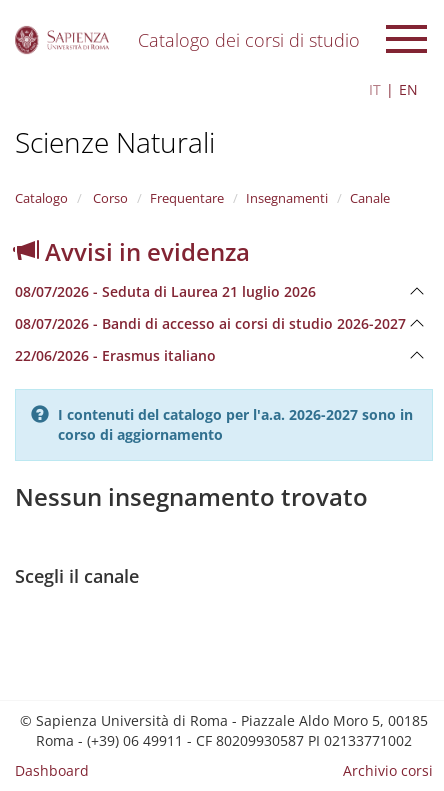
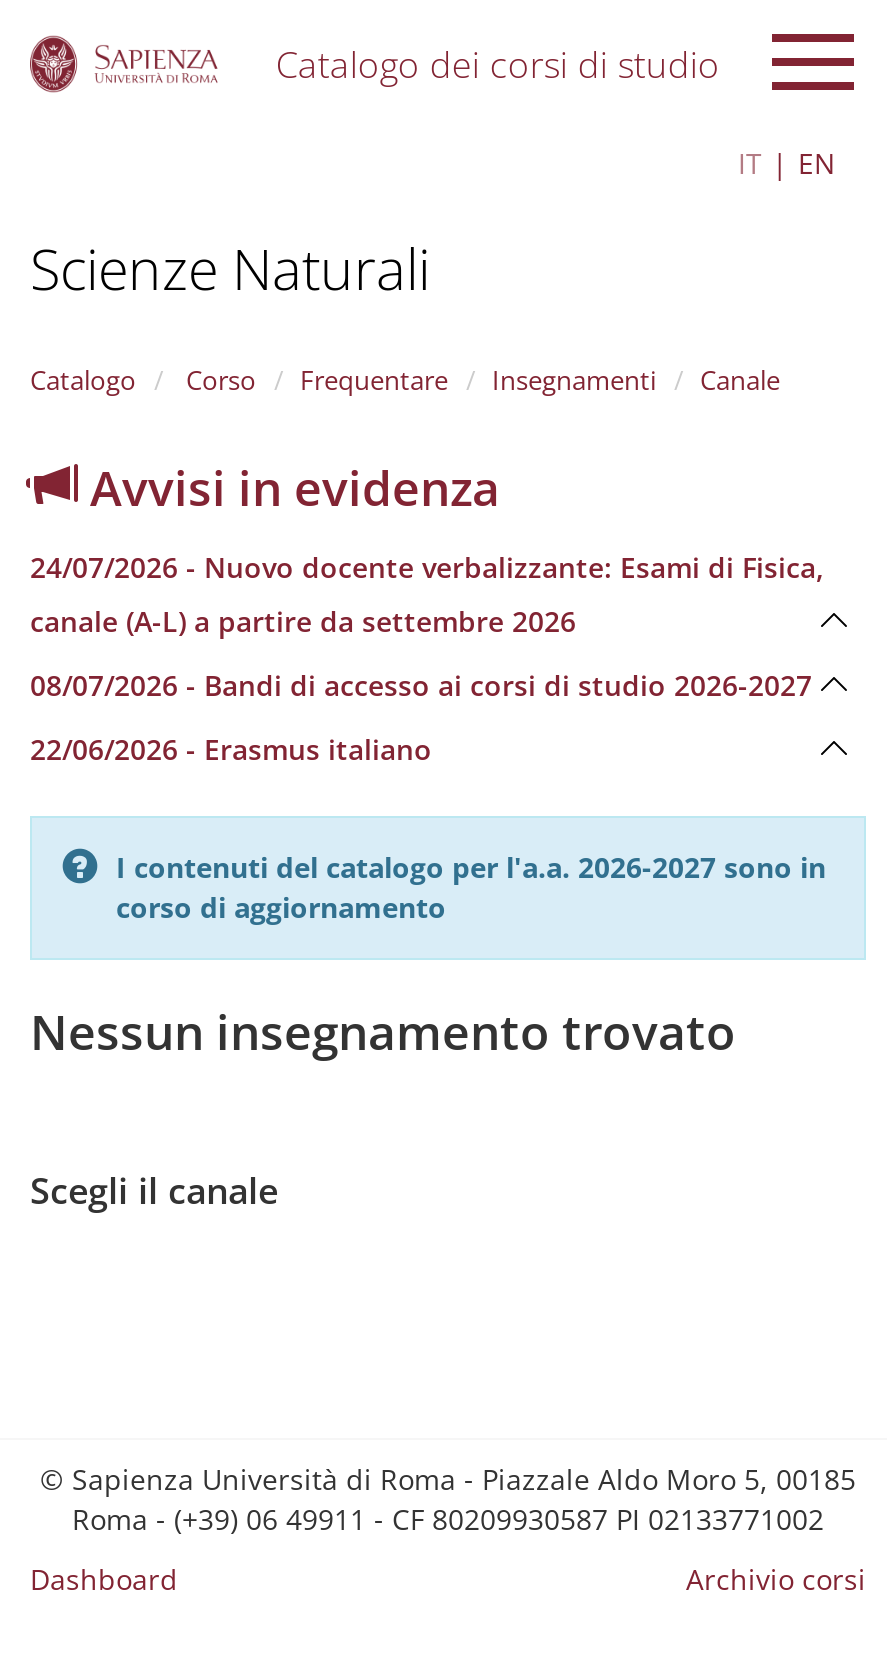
[15,282,316,301] 08/07/2026 - Seduta di Laurea 21 luglio 2026 -> [30,548,824,640] 24/07/2026 - Nuovo docente verbalizzante: Esami di Fisica, | canale (A-L) a partire da settembre 2026

